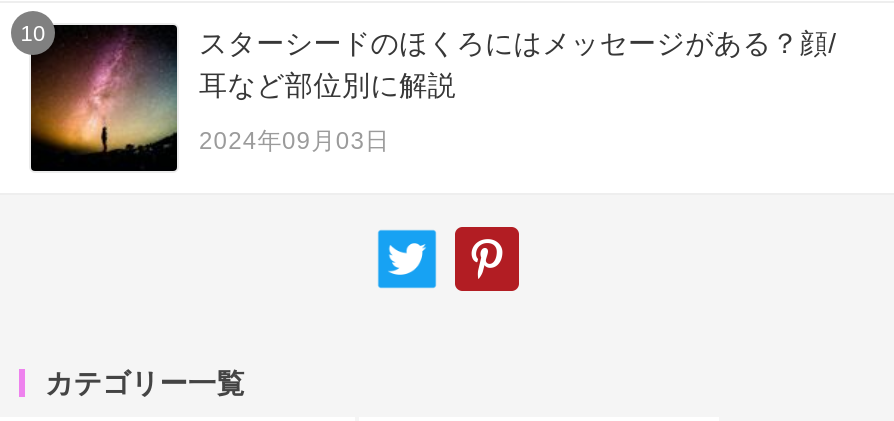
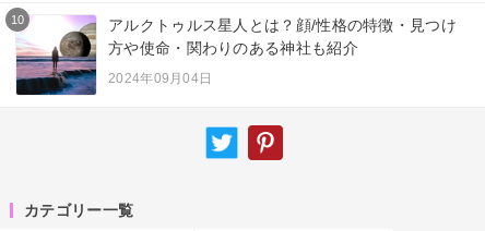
[29,23,837,173] [image] | スターシードのほくろにはメッセージがある？顔/ | 耳など部位別に解説 -> [15,15,456,96] [image] | アルクトゥルス星人とは？顔/性格の特徴・見つけ | 方や使命・関わりのある神社も紹介
[199,127,390,155] 2024年09月03日 -> [108,71,212,86] 2024年09月04日

